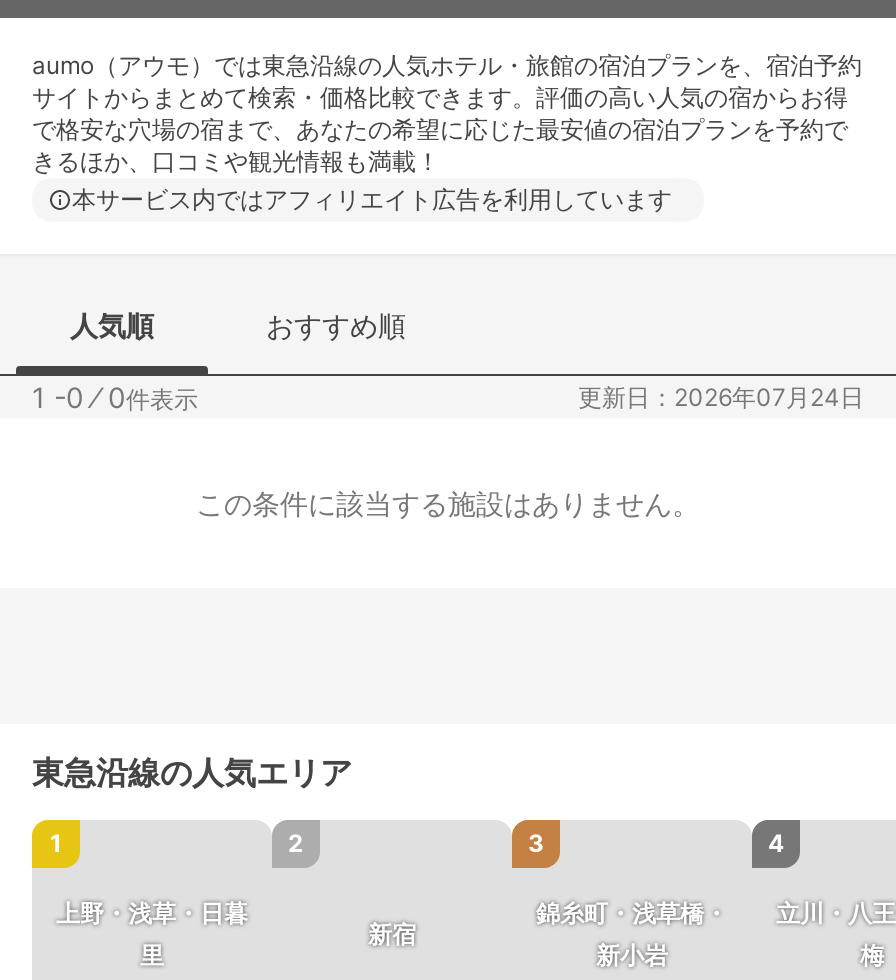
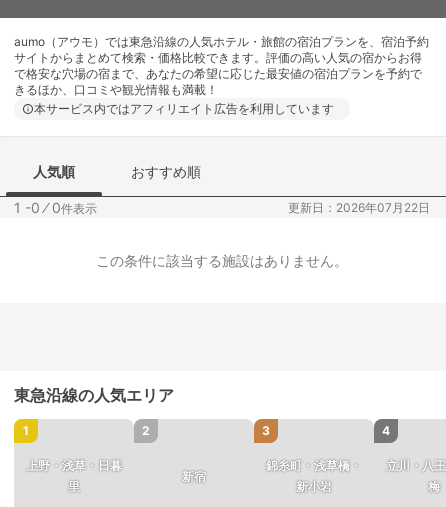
[578,381,864,411] 更新日：2026年07月24日 -> [288,199,430,214] 更新日：2026年07月22日

